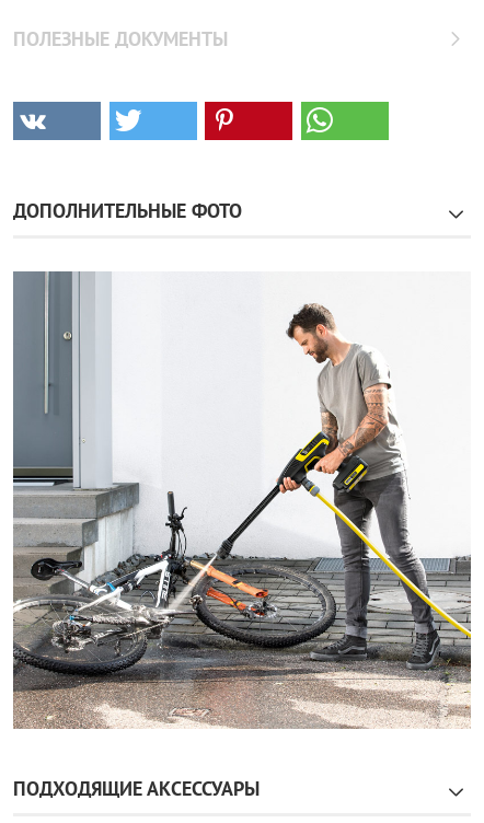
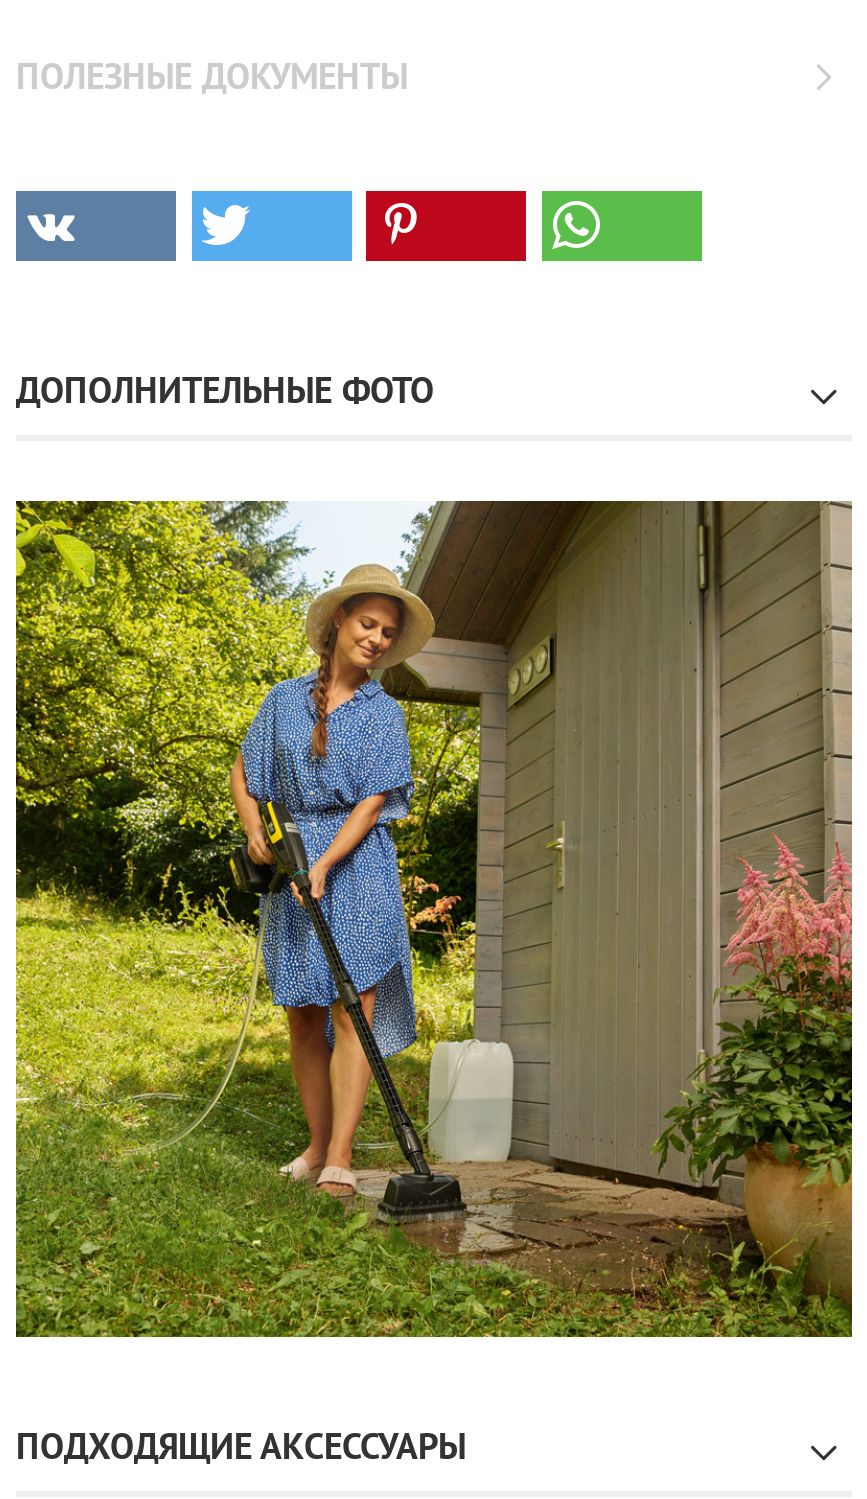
[12,270,472,729] [image] -> [14,499,854,1339] [image]

